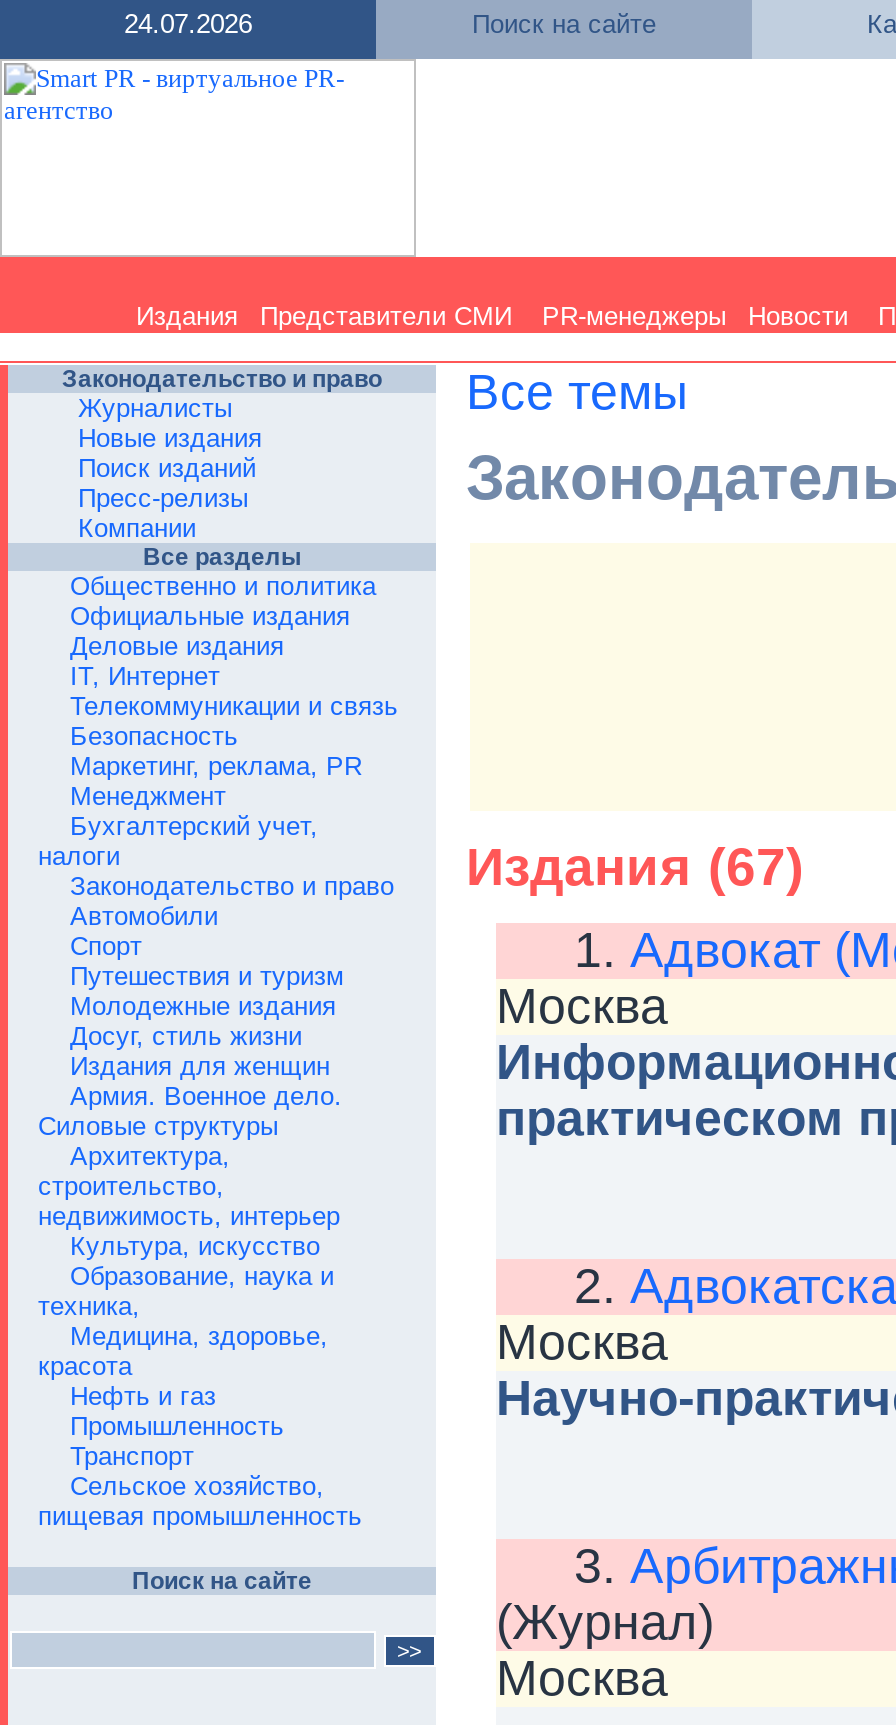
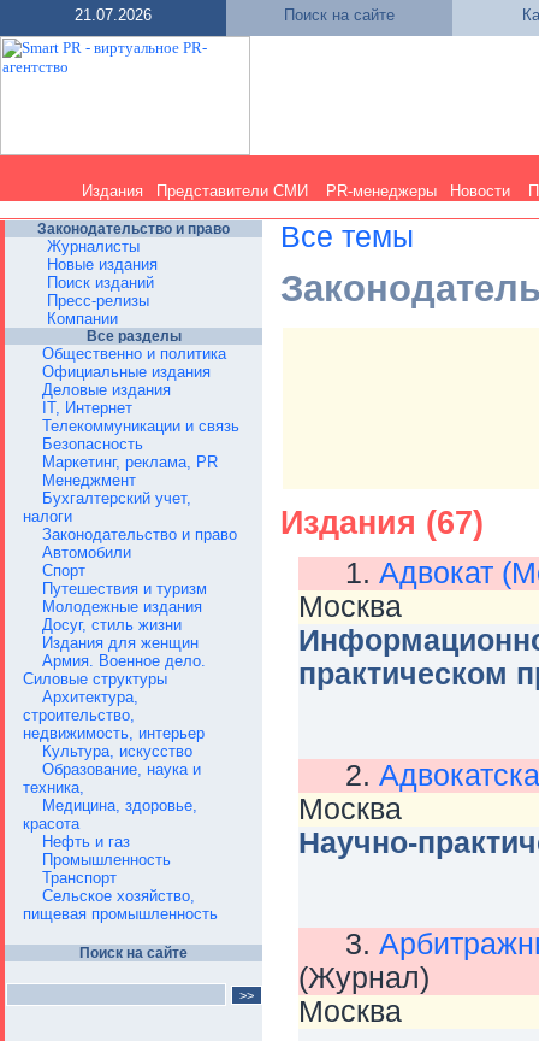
[124,9,252,39] 24.07.2026 -> [75,6,152,24] 21.07.2026

